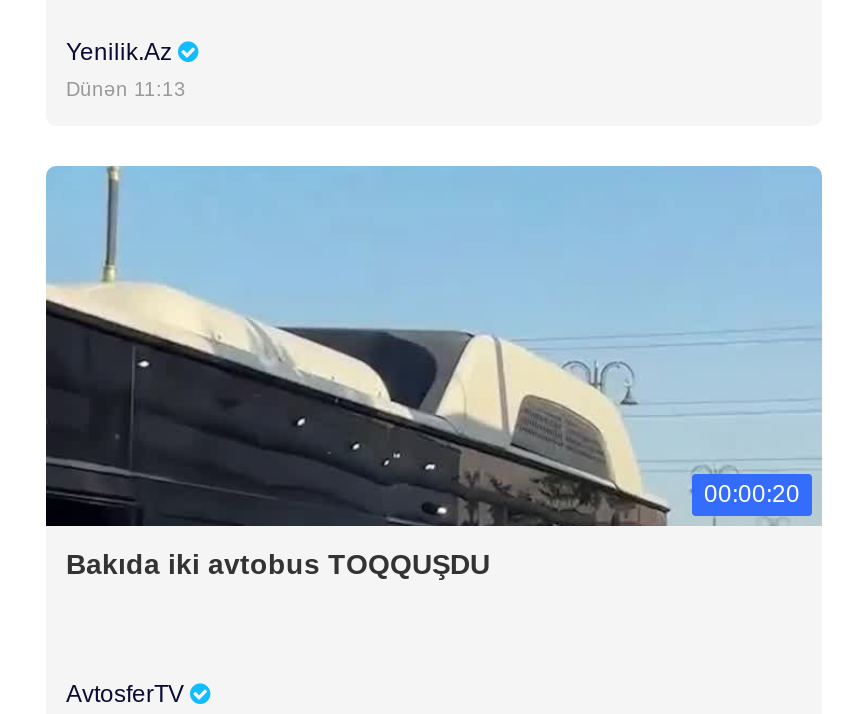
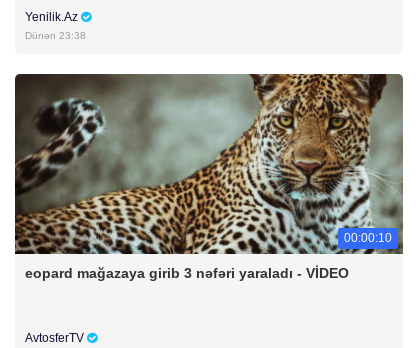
[66,78,186,100] Dünən 11:13 -> [25,30,86,41] Dünən 23:38
[44,164,822,528] [image] | 00:00:20 -> [14,73,404,255] [image] | 00:00:10
[66,548,490,580] Bakıda iki avtobus TOQQUŞDU -> [25,265,349,281] eopard mağazaya girib 3 nəfəri yaraladı - VİDEO

